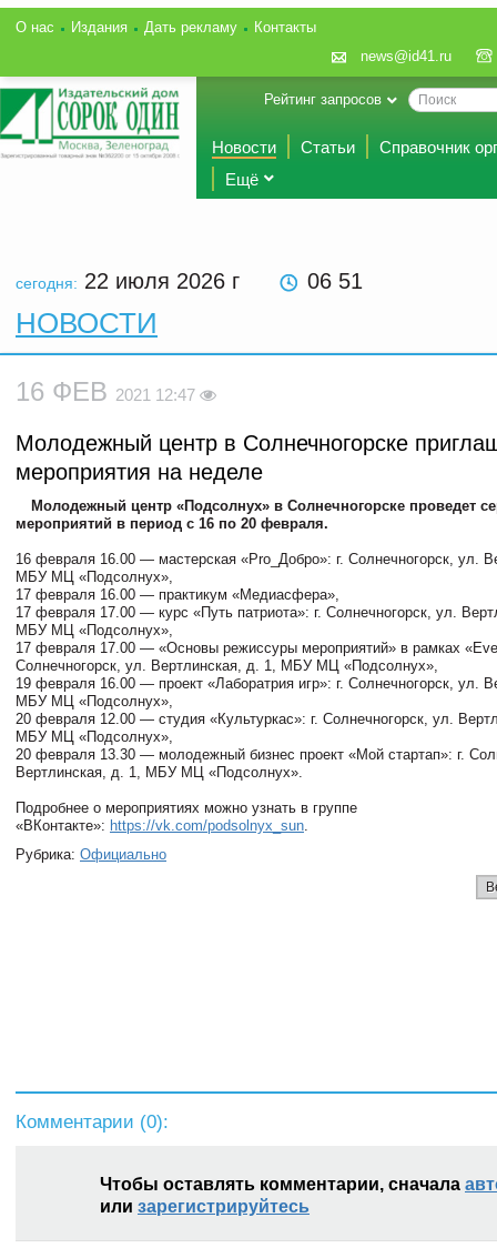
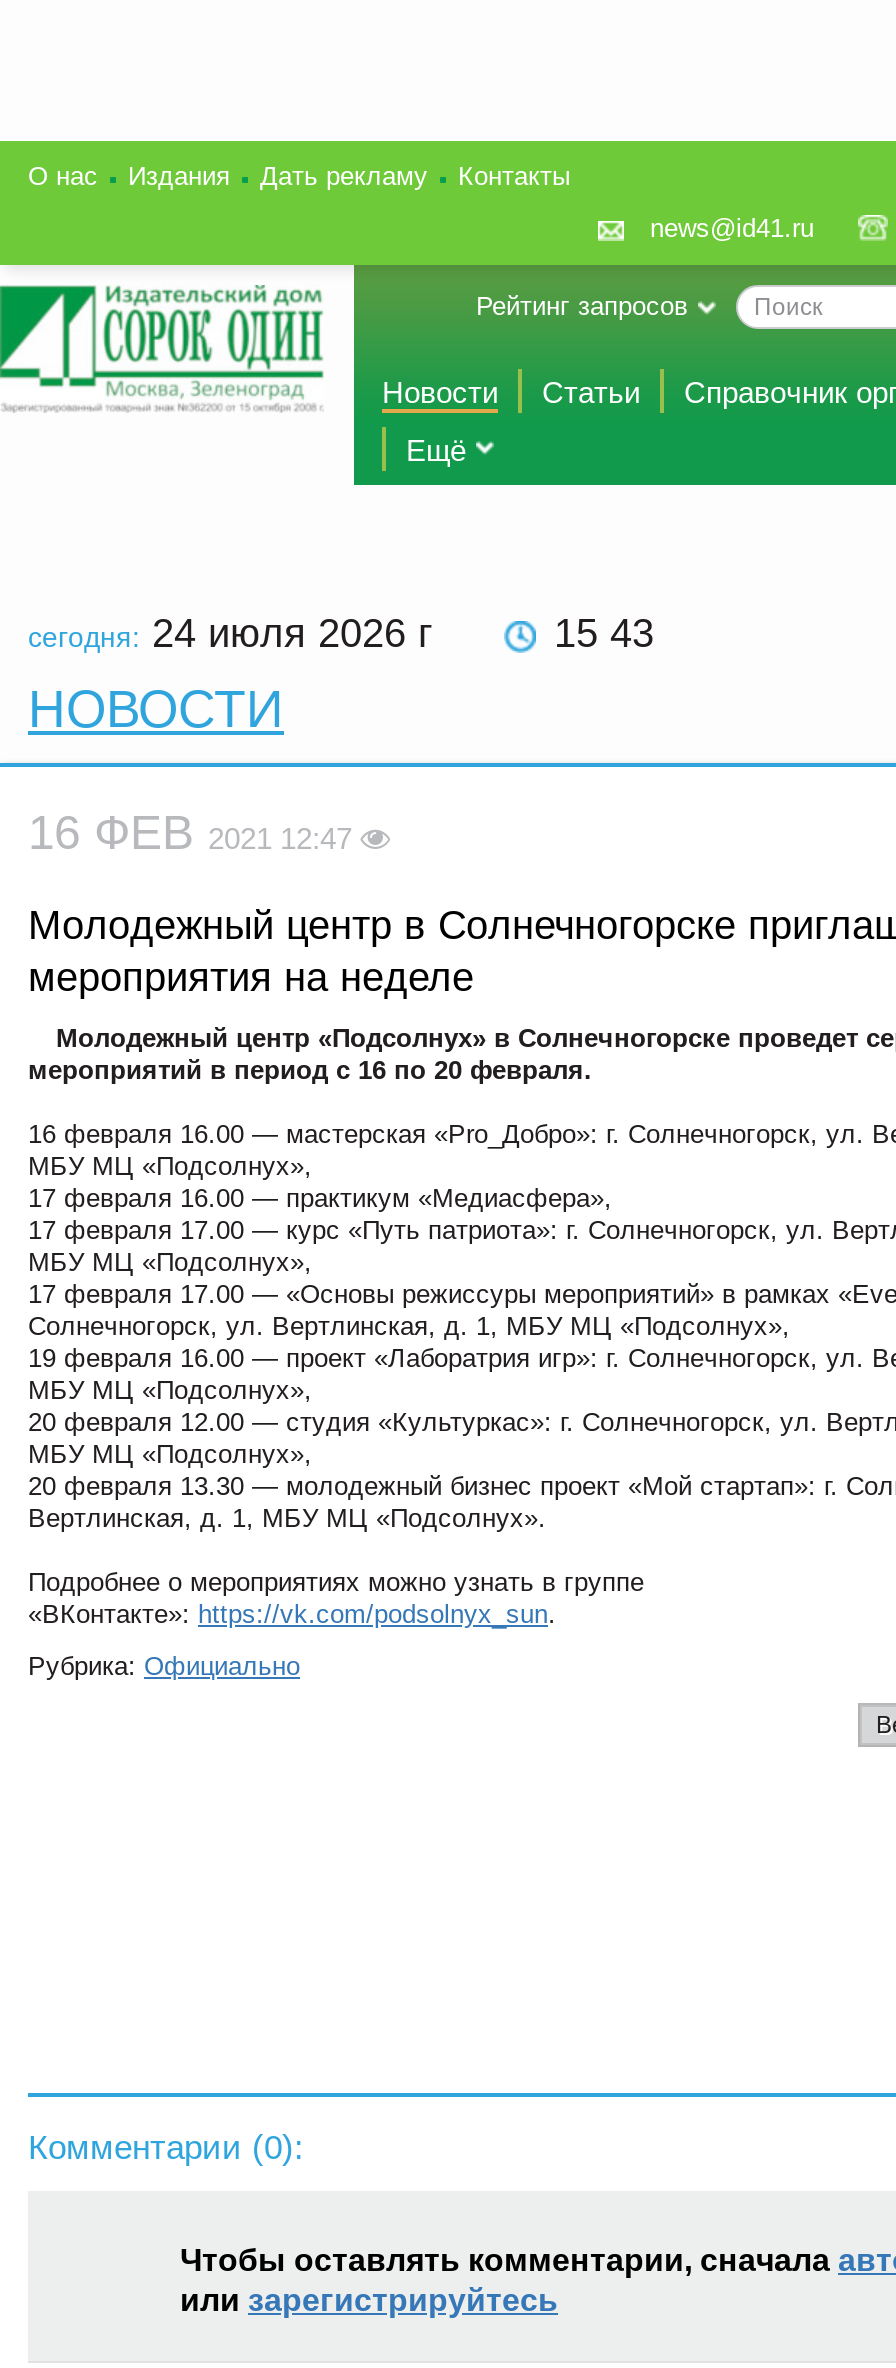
[16,269,246,293] сегодня: 22 июля 2026 г -> [28,611,444,655] сегодня: 24 июля 2026 г
[307,269,363,293] 06 51 -> [554,611,654,655] 15 43

